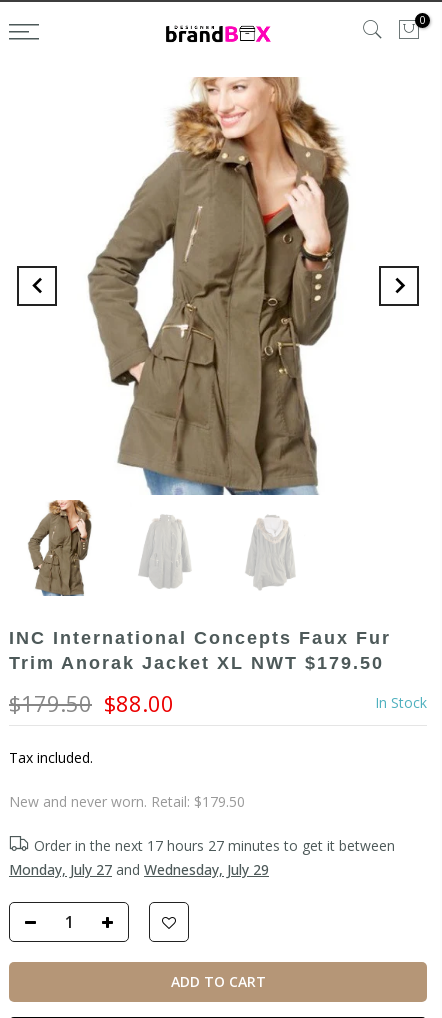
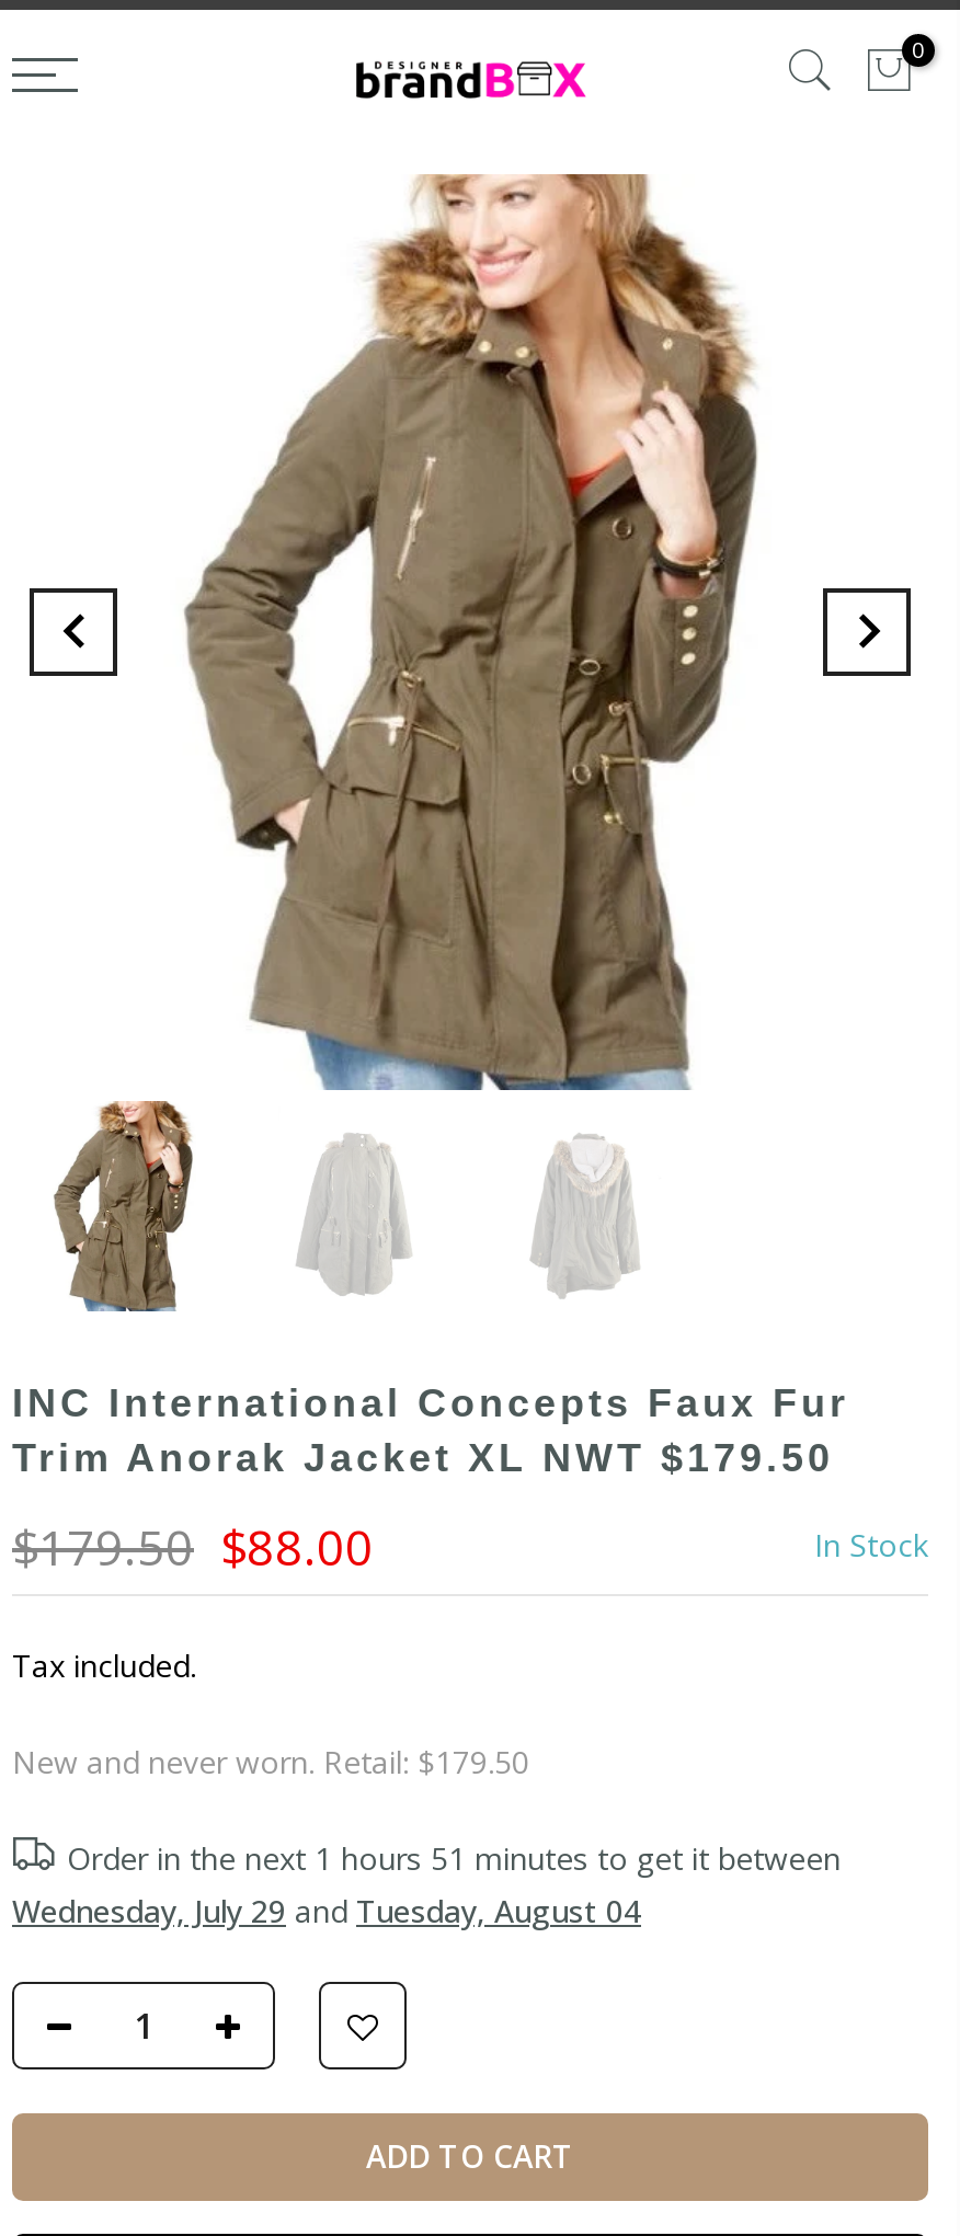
[34,836,395,855] Order in the next 17 hours 27 minutes to get it between -> [67,1837,841,1878] Order in the next 1 hours 51 minutes to get it between
[9,860,269,879] Monday, July 27 and Wednesday, July 29 -> [12,1889,641,1931] Wednesday, July 29 and Tuesday, August 04

